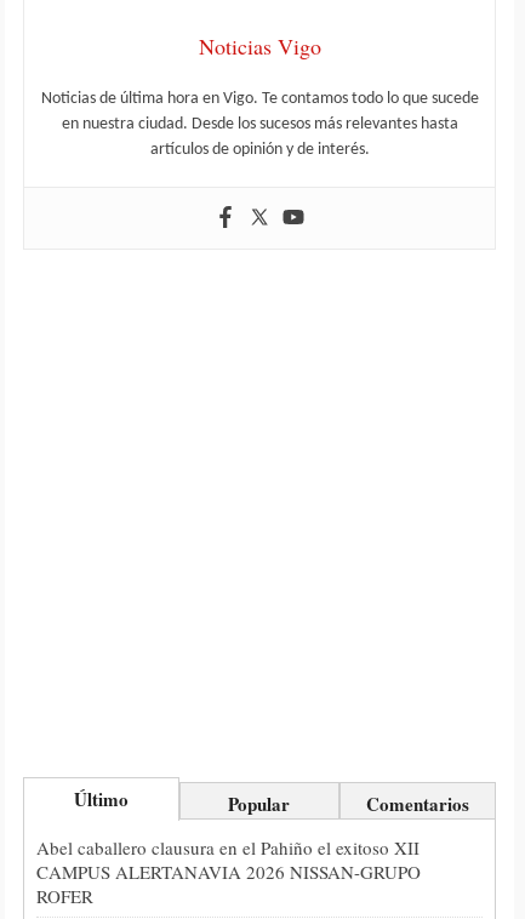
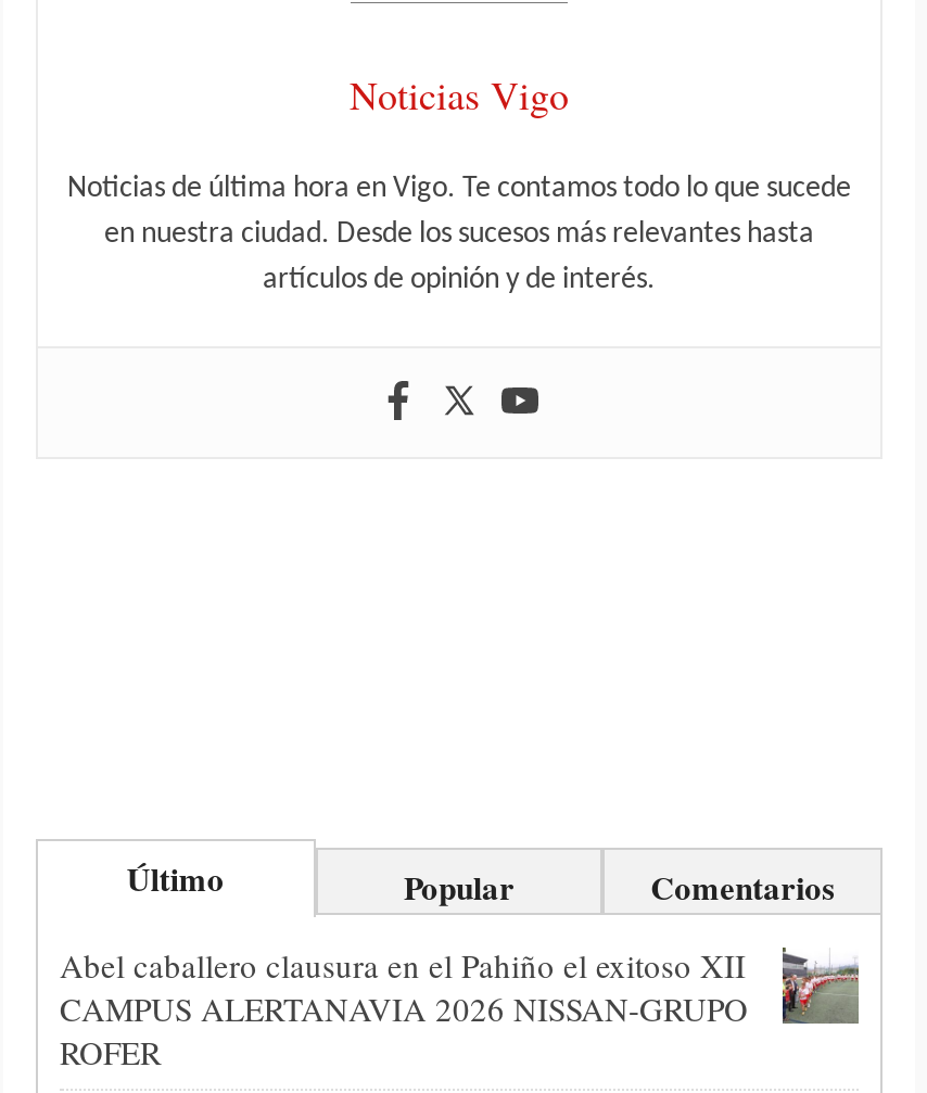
none -> [780,945,861,1026] [image]

